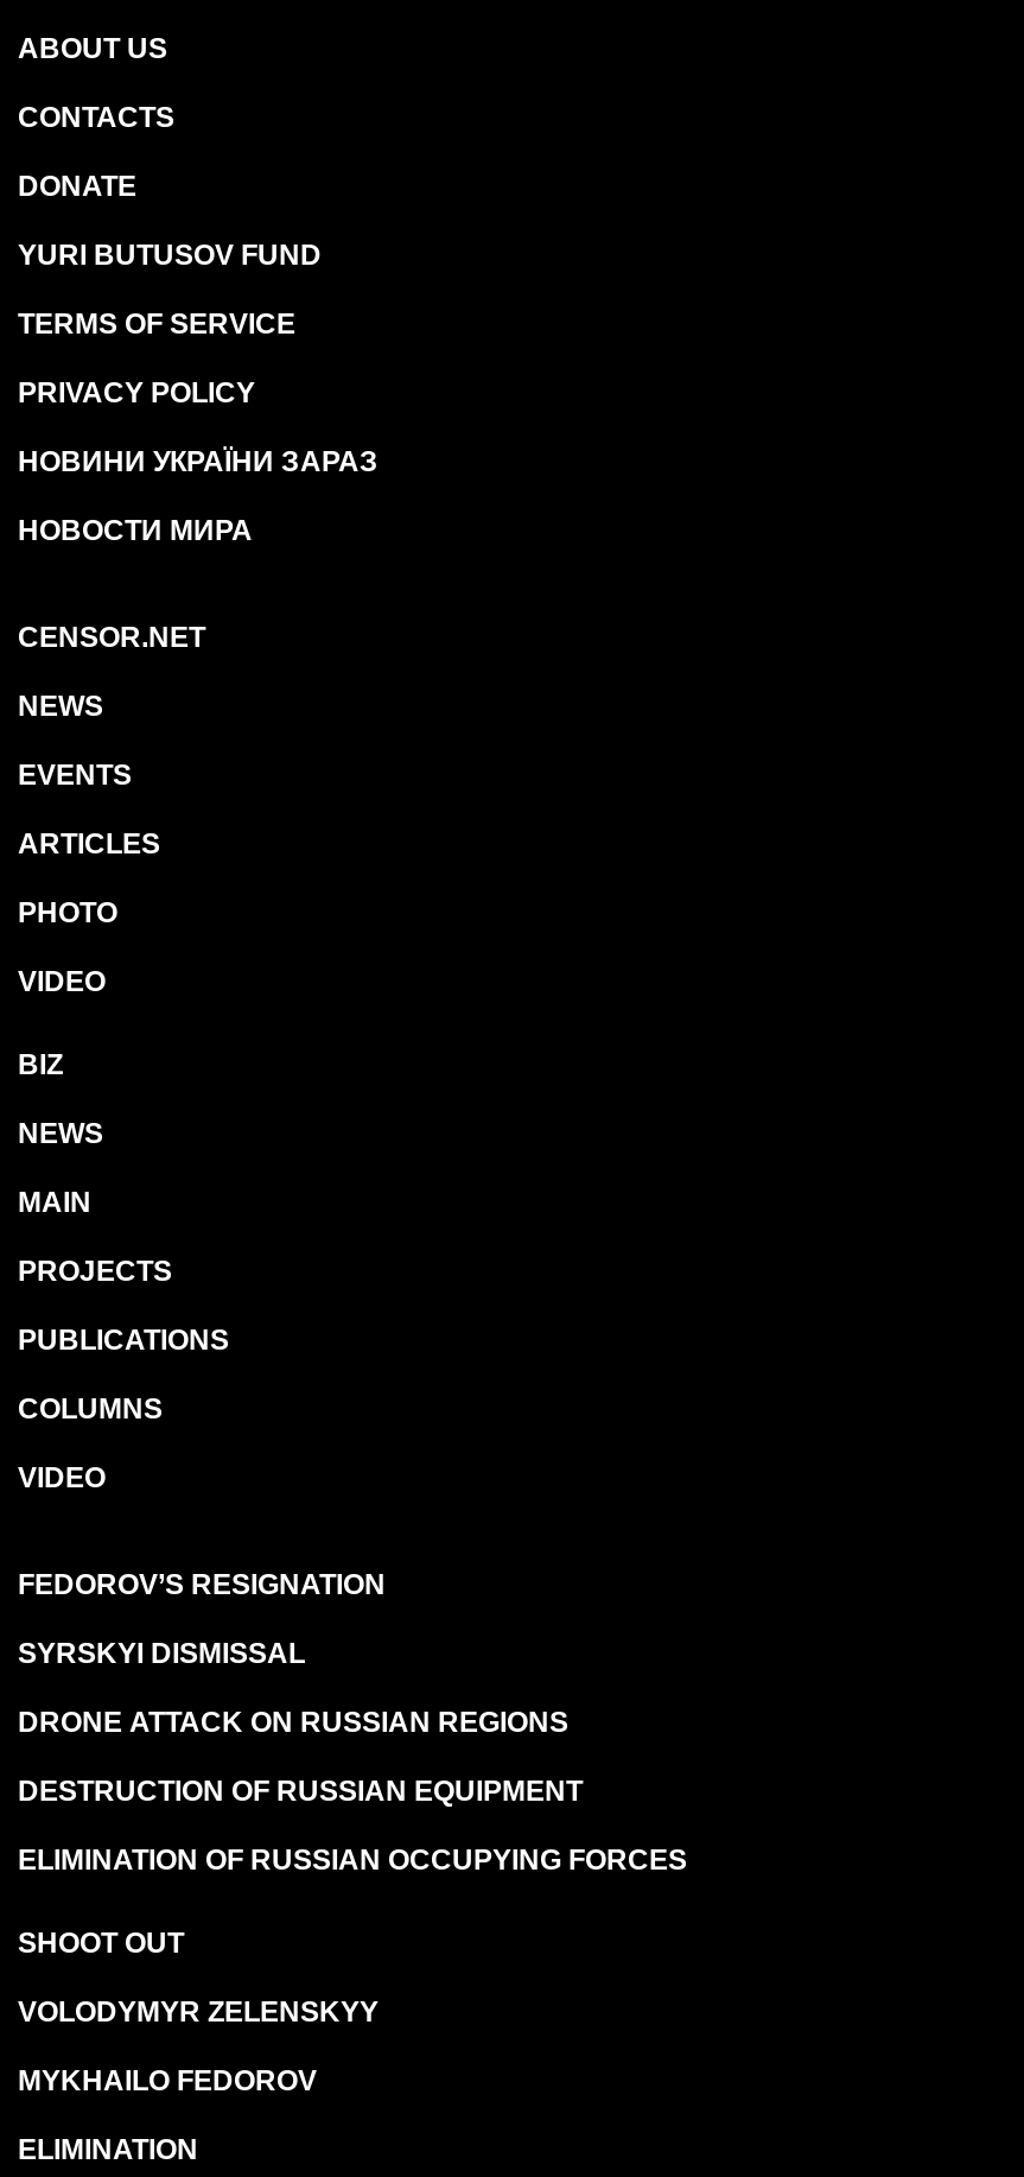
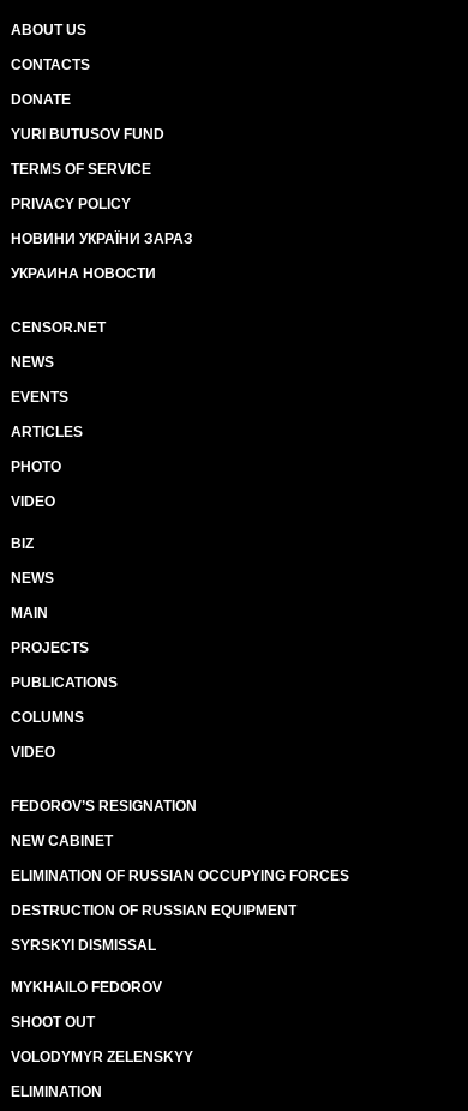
[18,514,253,547] НОВОСТИ МИРА -> [11,265,156,282] УКРАИНА НОВОСТИ
moved [18,1637,583,1808] -> [11,902,296,954]: DESTRUCTION OF RUSSIAN EQUIPMENT | SYRSKYI DISMISSAL
[18,1706,568,1739] DRONE ATTACK ON RUSSIAN REGIONS -> [11,833,113,849] NEW CABINET
moved [18,1843,687,1877] -> [11,867,349,884]: ELIMINATION OF RUSSIAN OCCUPYING FORCES
moved [18,1927,379,2029] -> [11,1014,193,1065]: SHOOT OUT | VOLODYMYR ZELENSKYY
moved [18,2064,317,2097] -> [11,979,162,996]: MYKHAILO FEDOROV

